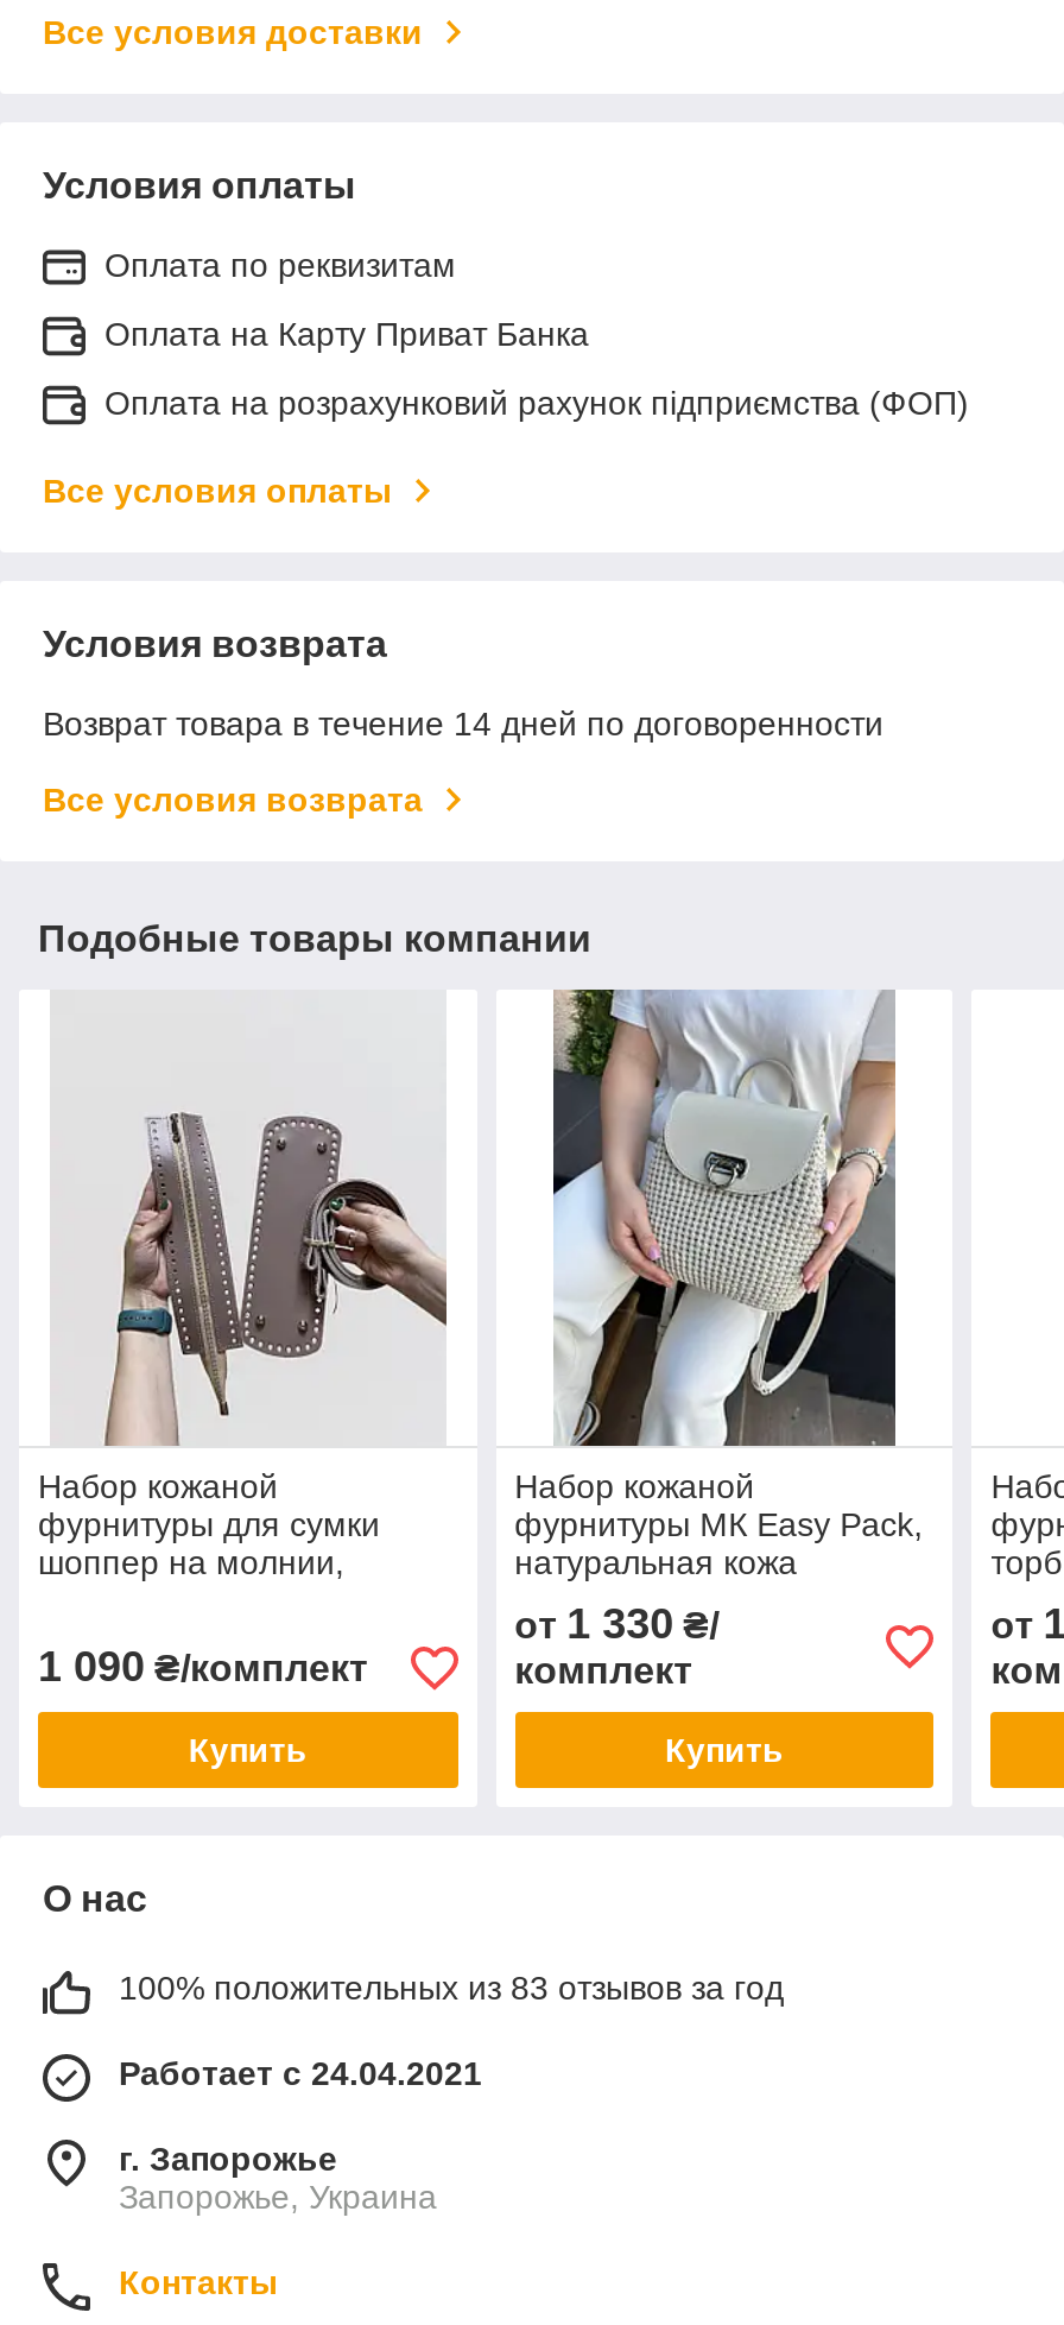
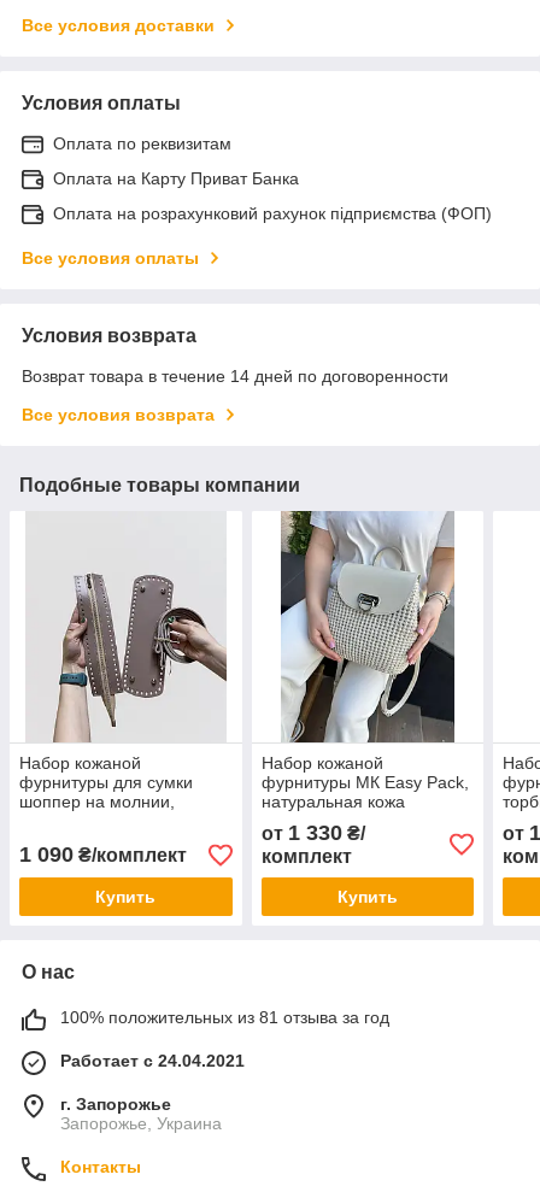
[119,1970,784,2008] 100% положительных из 83 отзывов за год -> [60,1008,389,1027] 100% положительных из 81 отзыва за год

